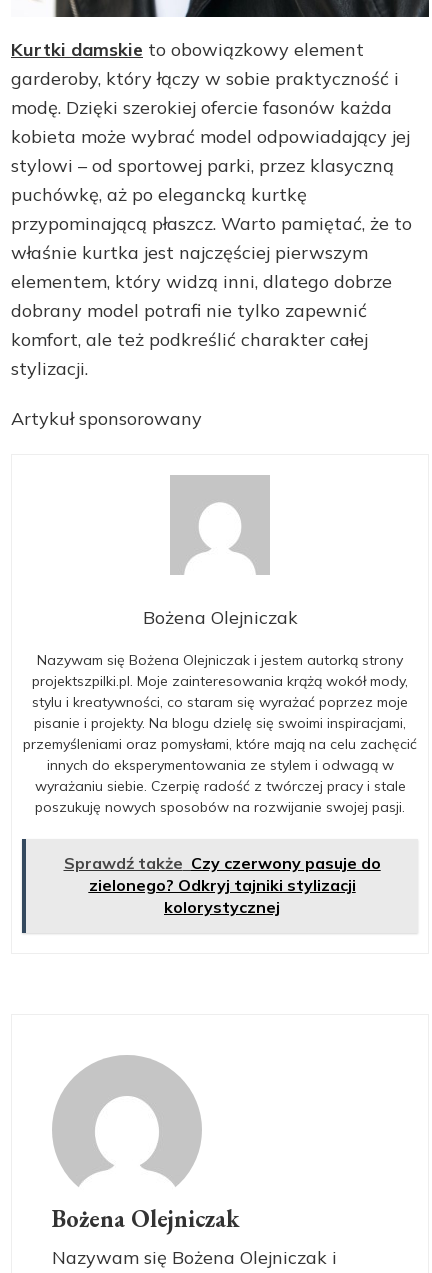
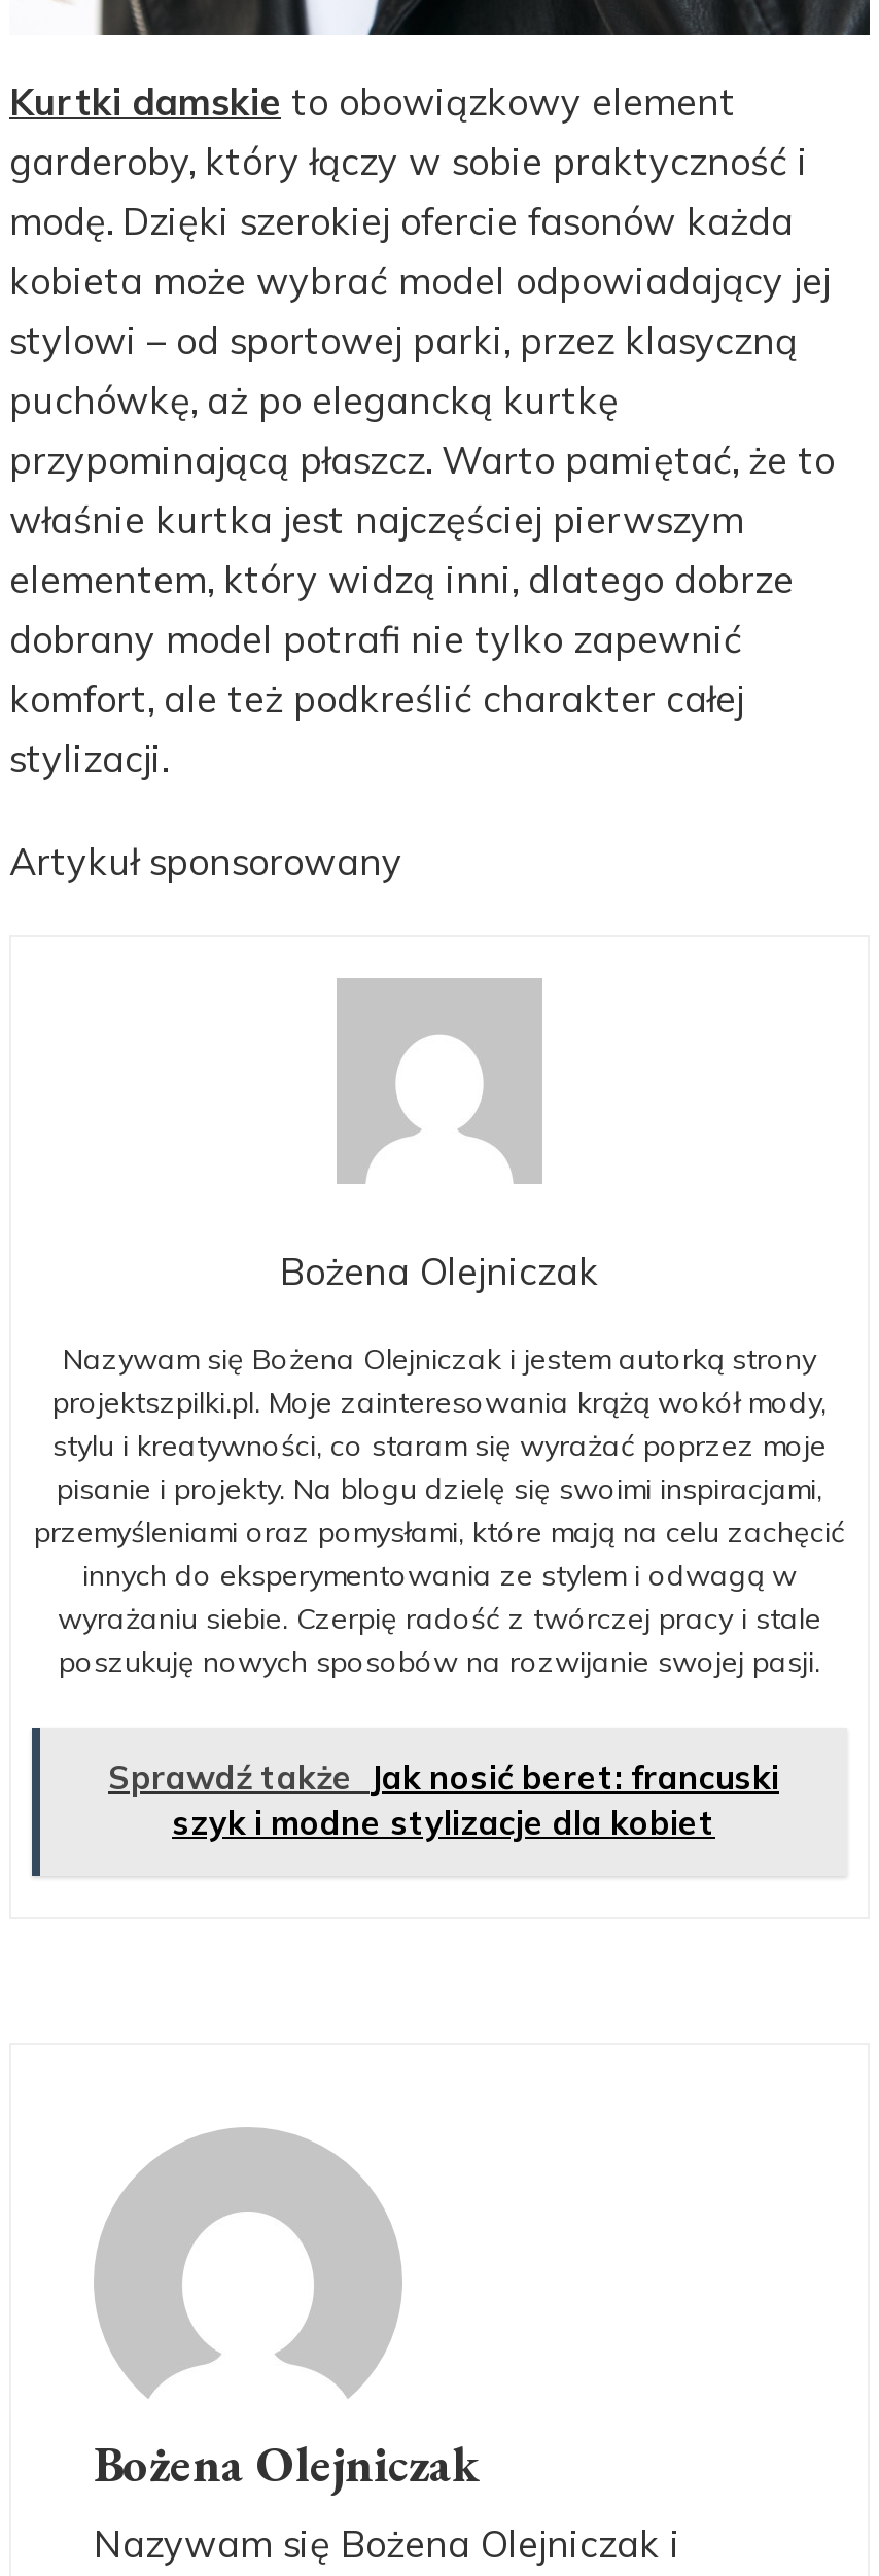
[63,853,380,917] Sprawdź także Czy czerwony pasuje do | zielonego? Odkryj tajniki stylizacji | kolorystycznej -> [108,1756,779,1842] Sprawdź także Jak nosić beret: francuski | szyk i modne stylizacje dla kobiet

